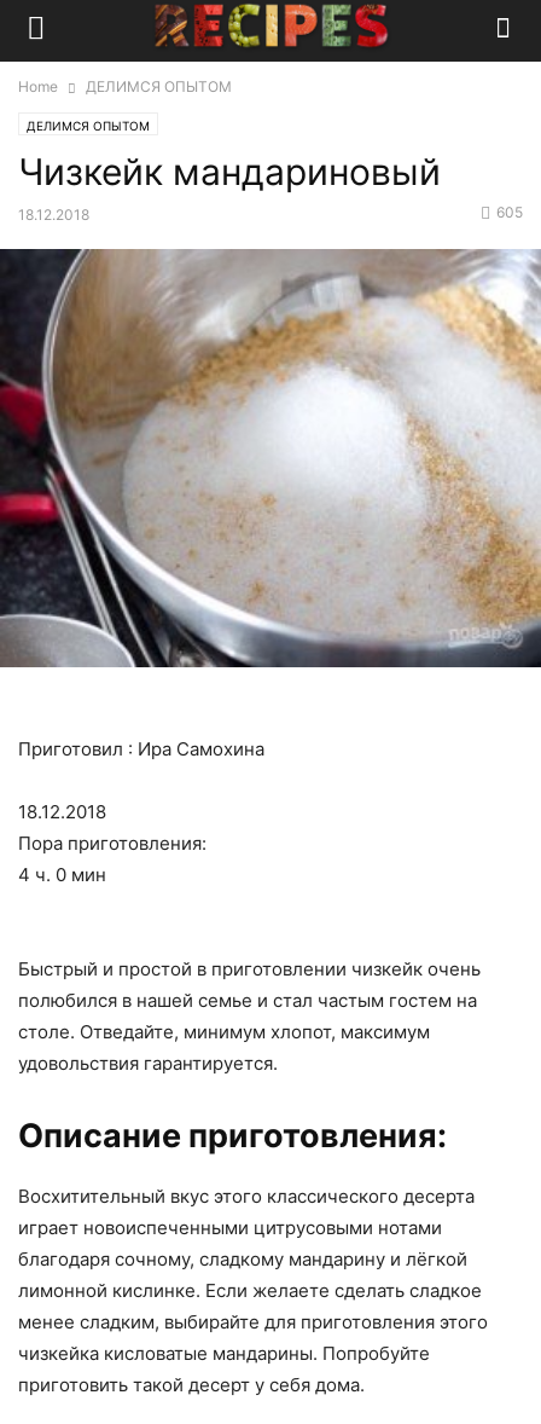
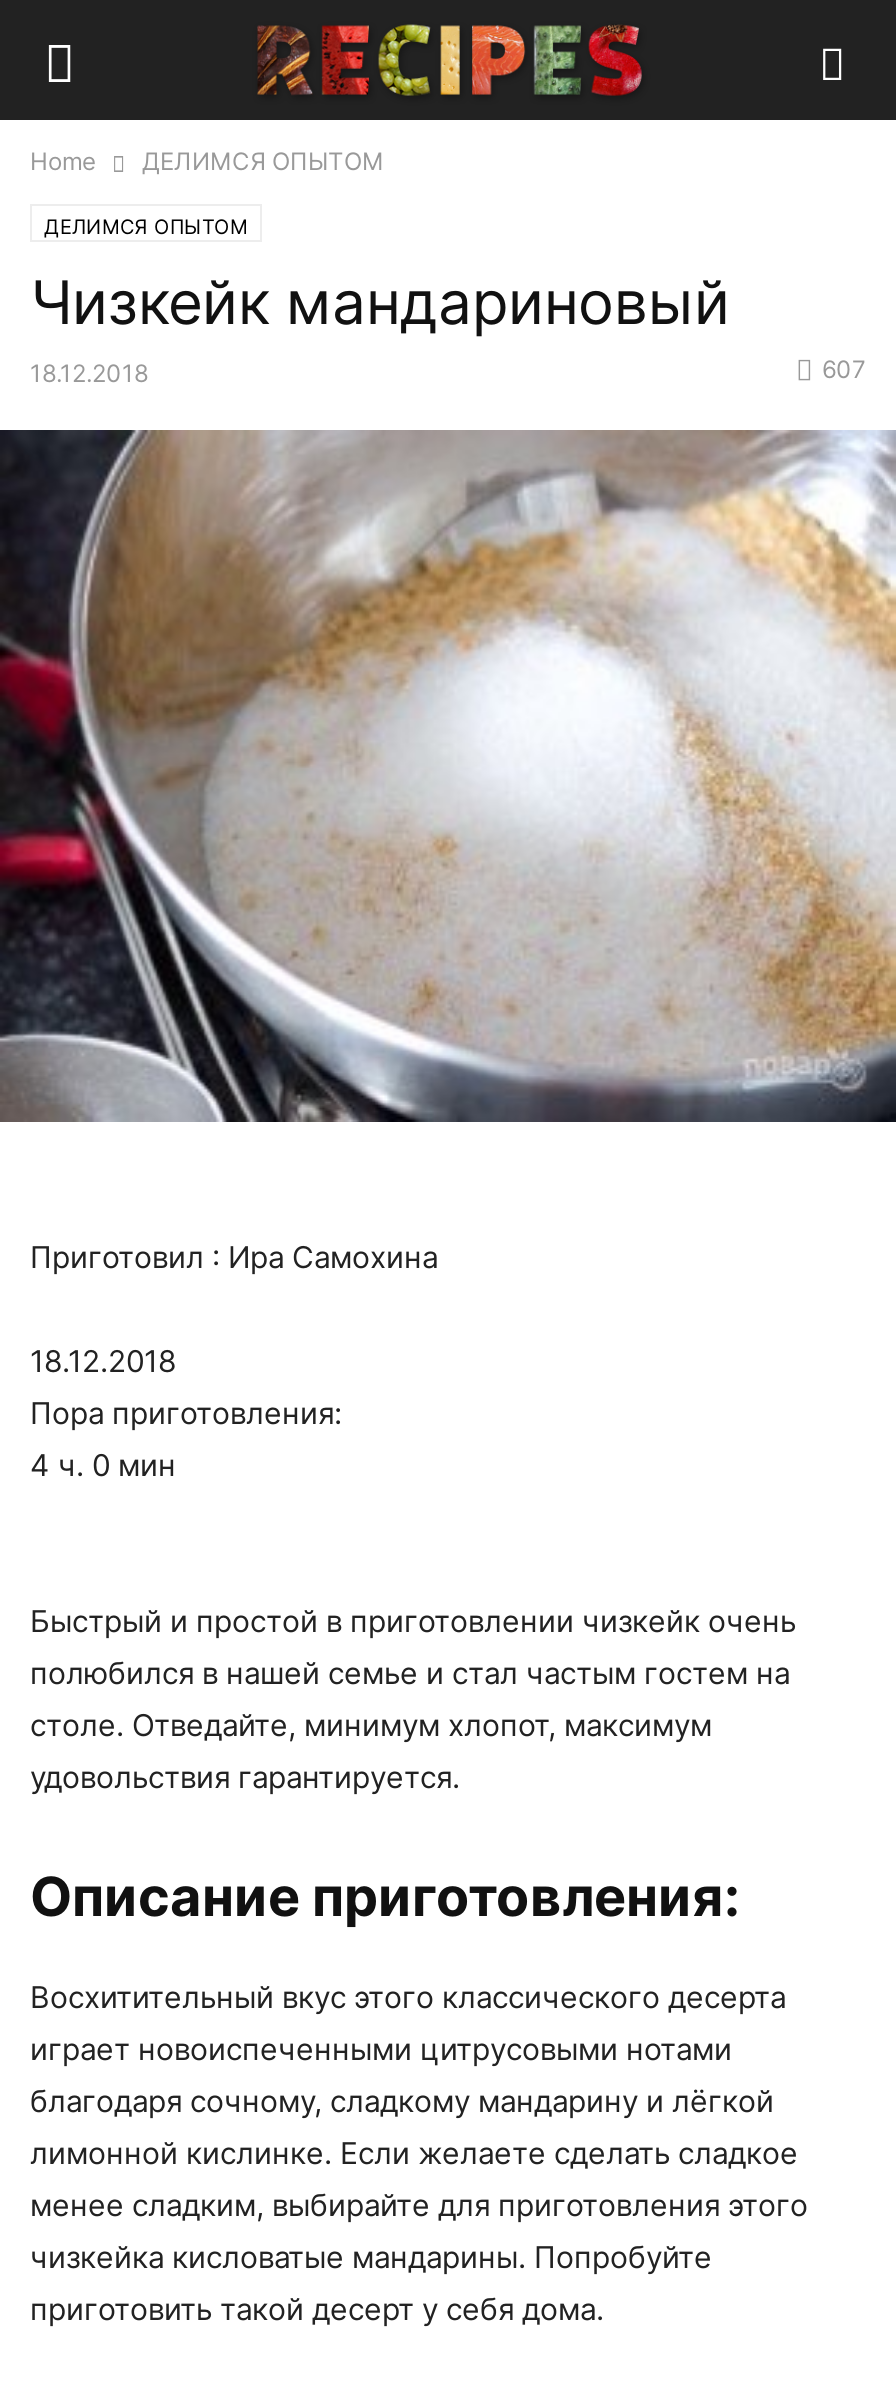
[496,203,523,221] 605 -> [822,354,866,384] 607

